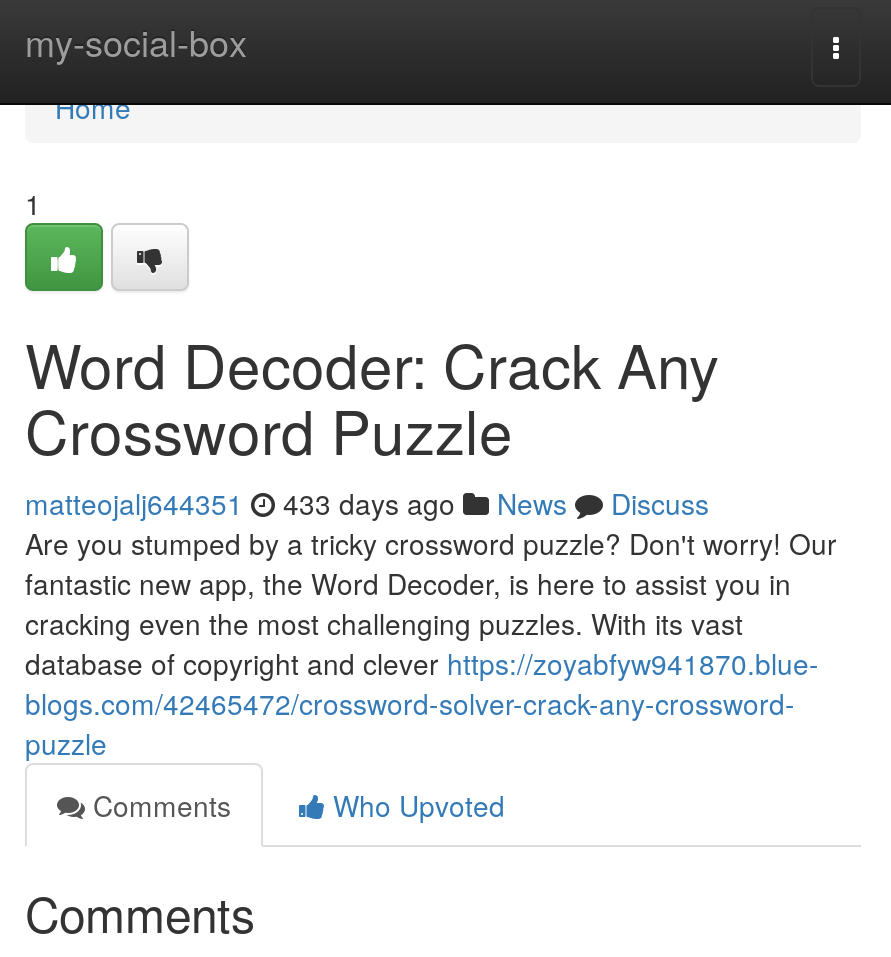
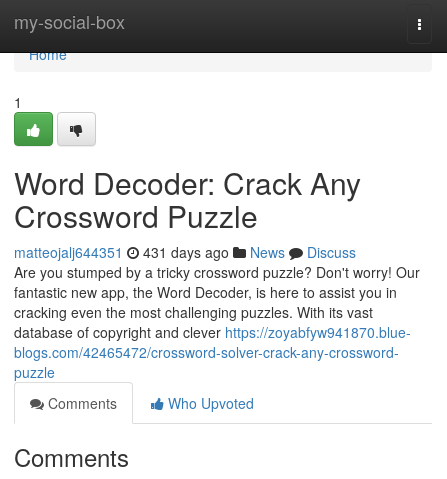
[25,483,709,523] matteojalj644351 433 days ago News Discuss -> [14,242,356,262] matteojalj644351 431 days ago News Discuss

